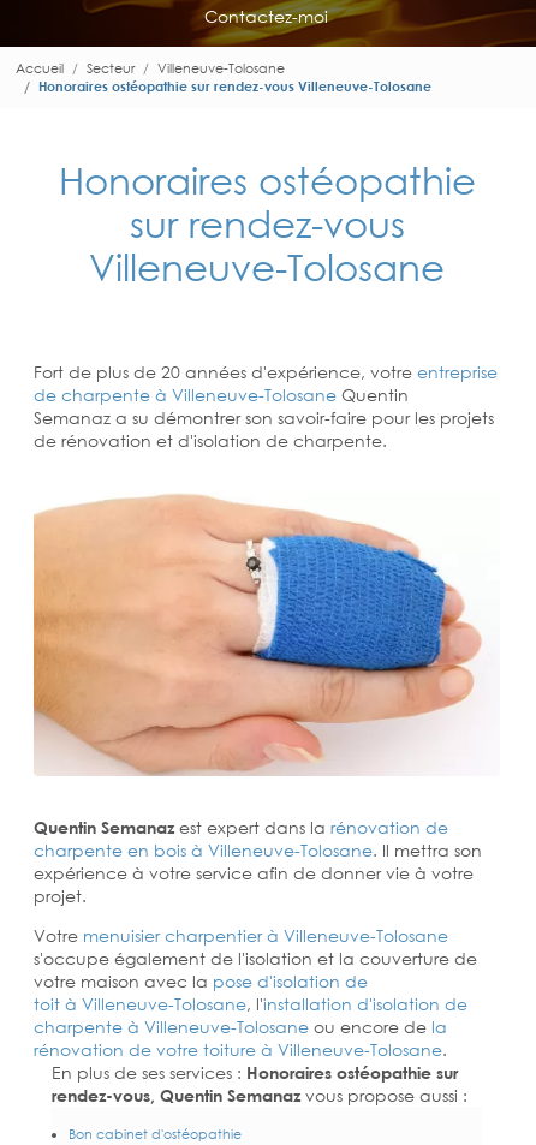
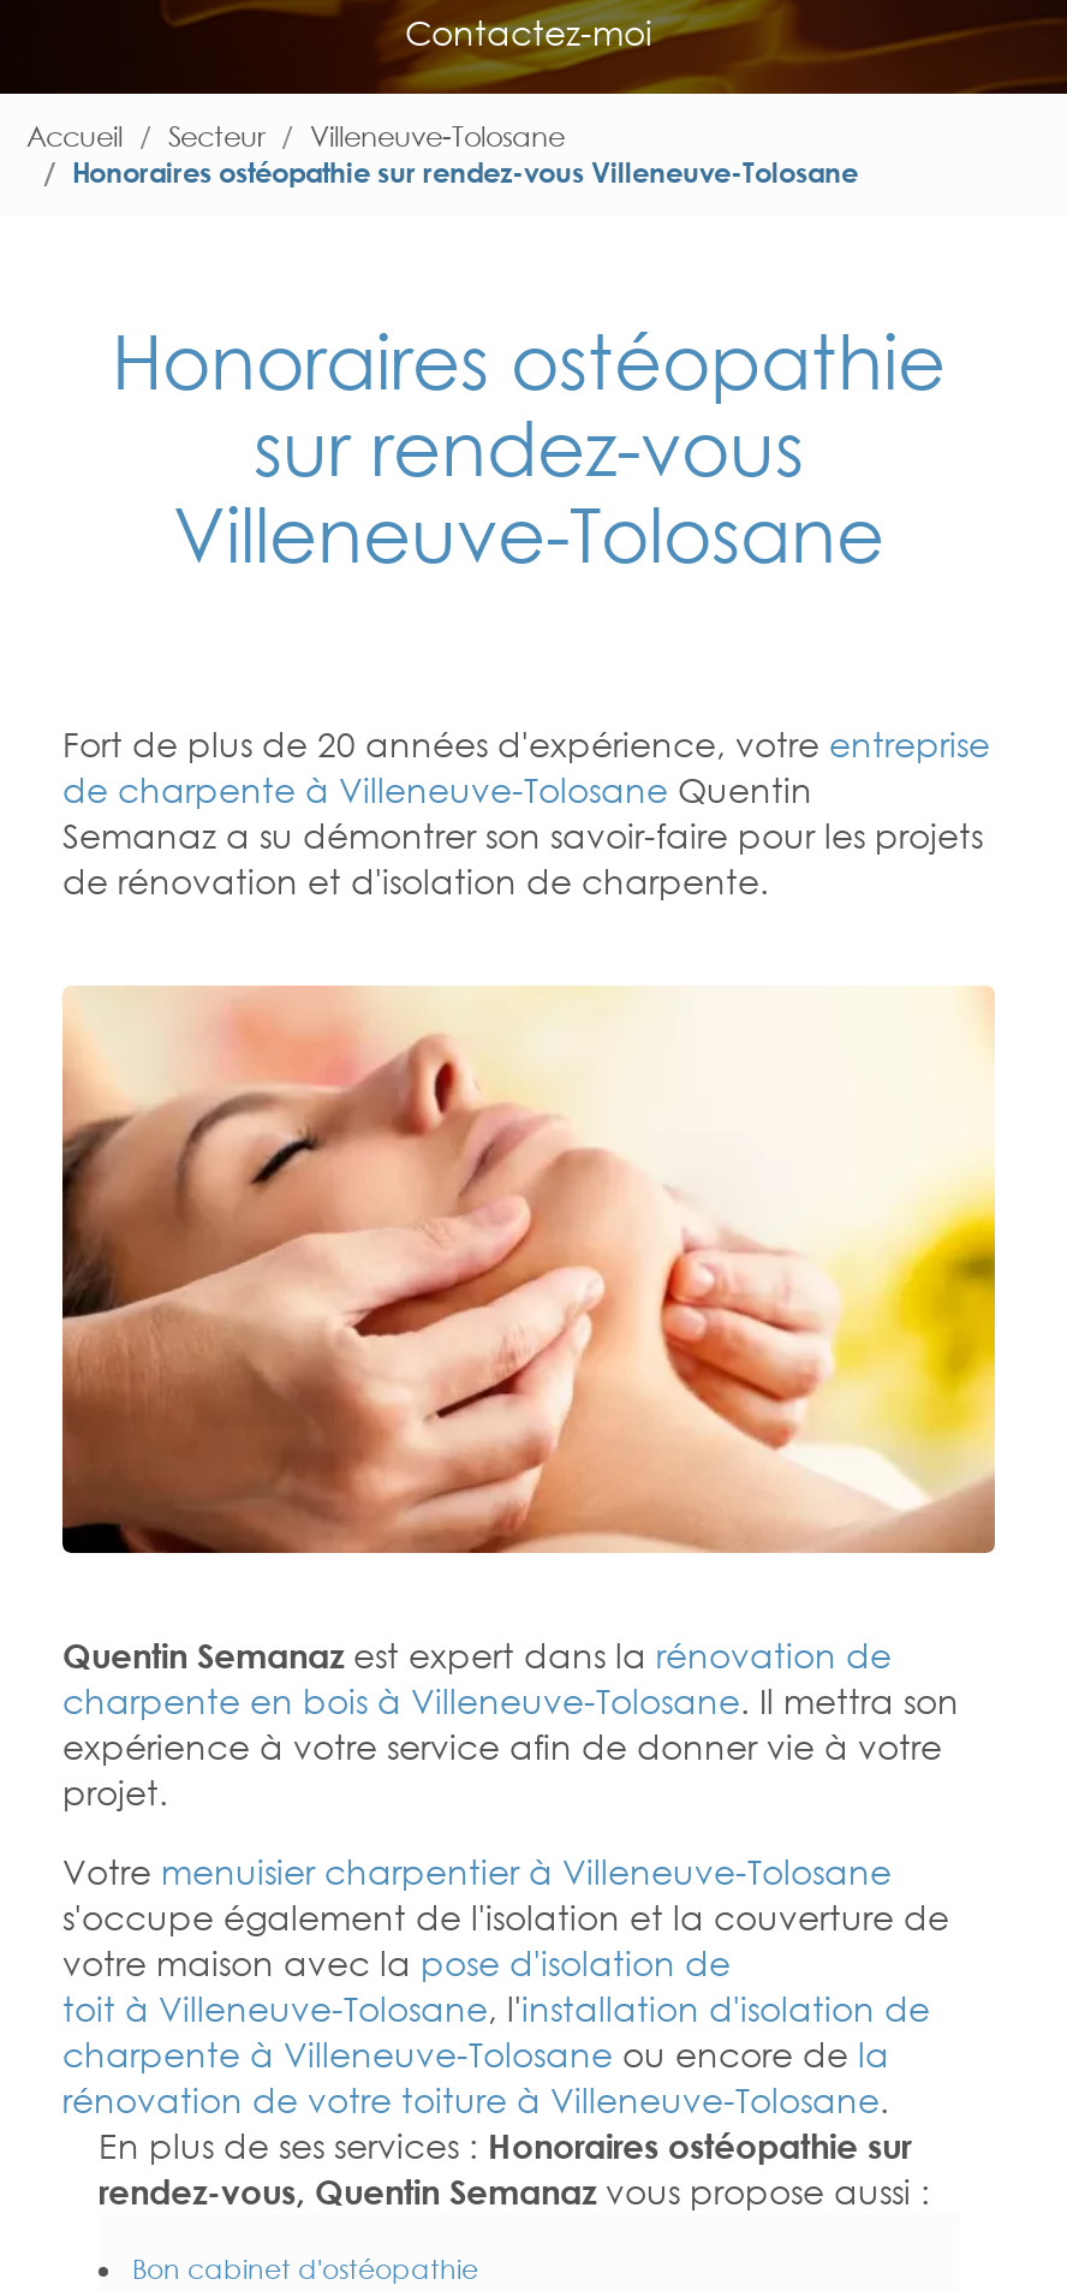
[32,494,500,776] [image] -> [60,986,997,1555] [image]

